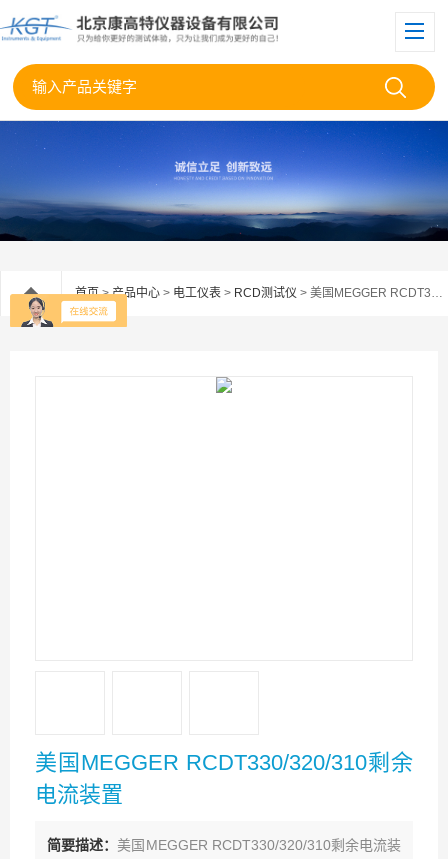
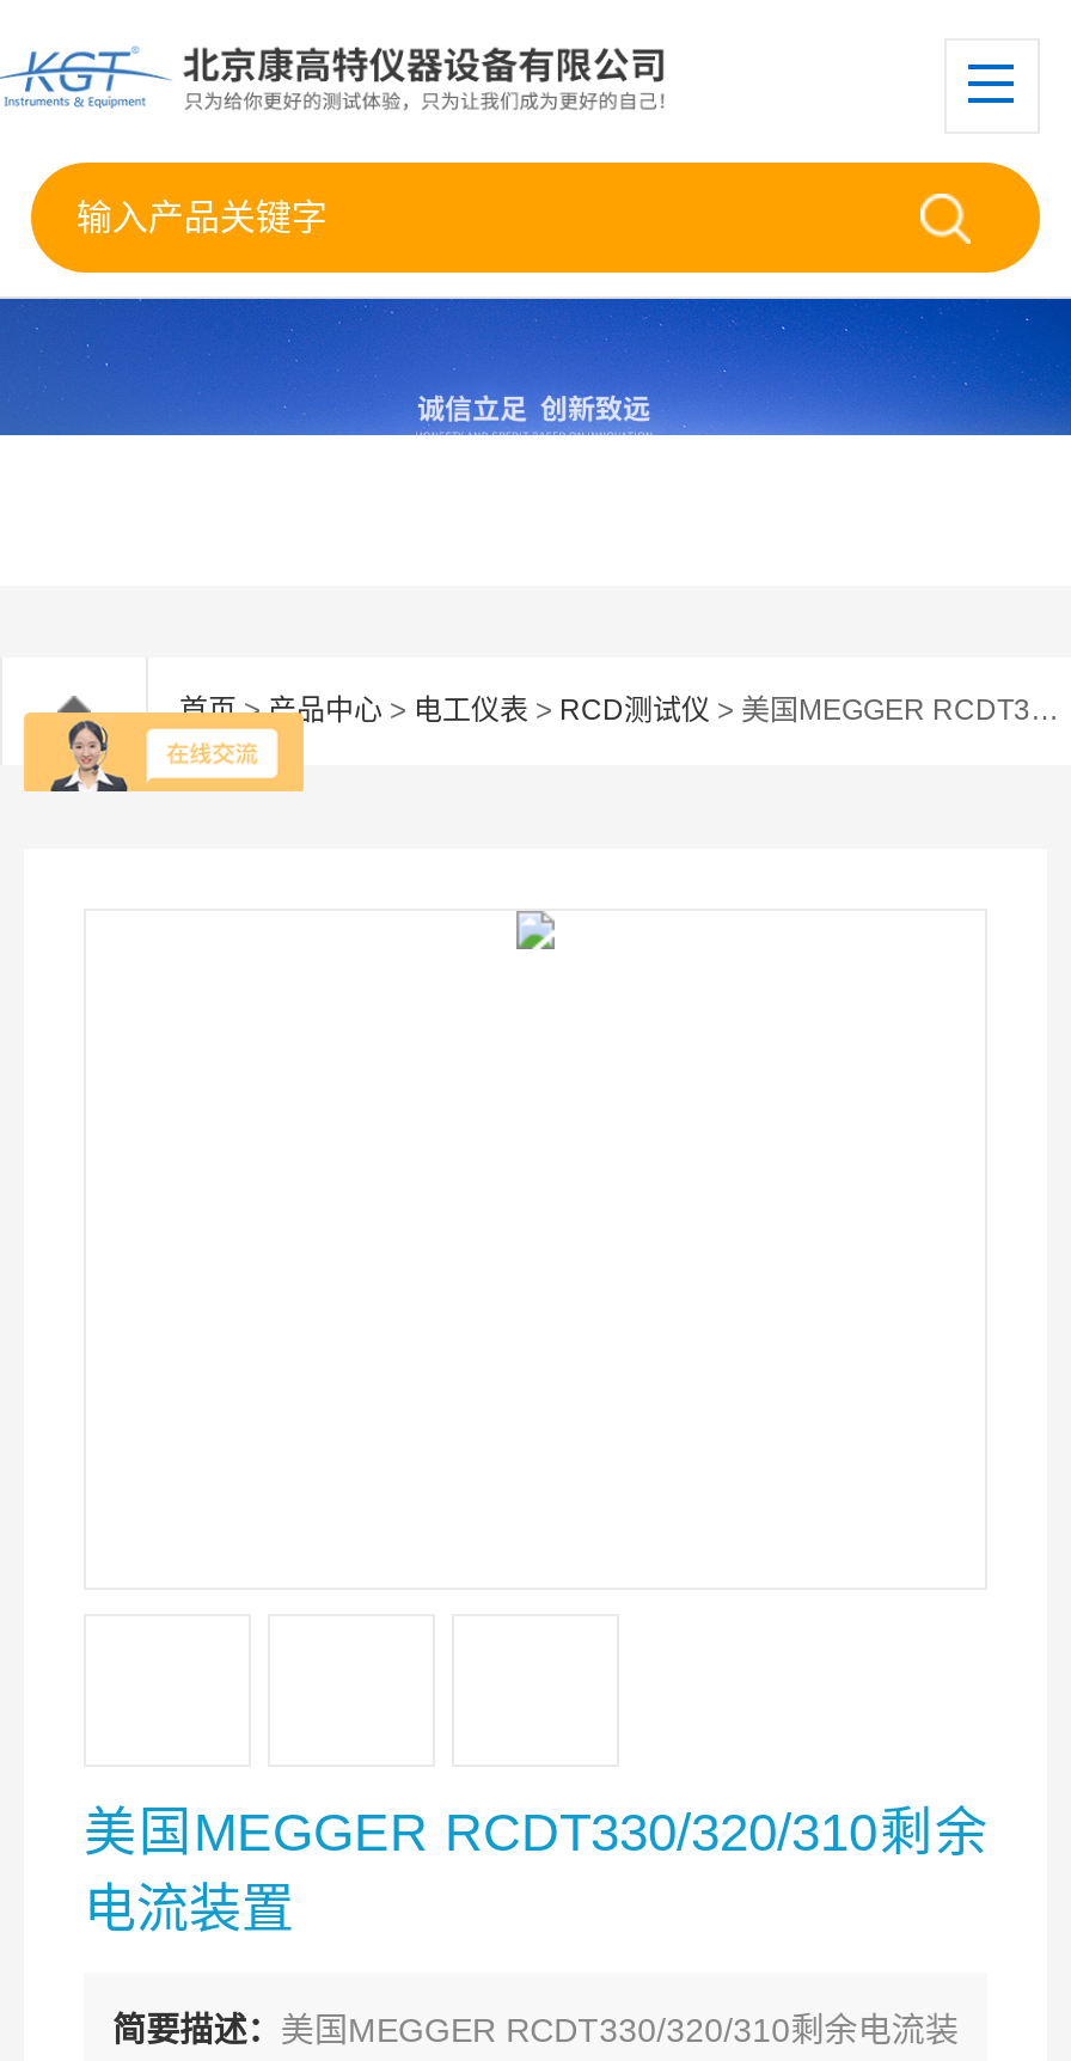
[3,178,445,242] [image] -> none

